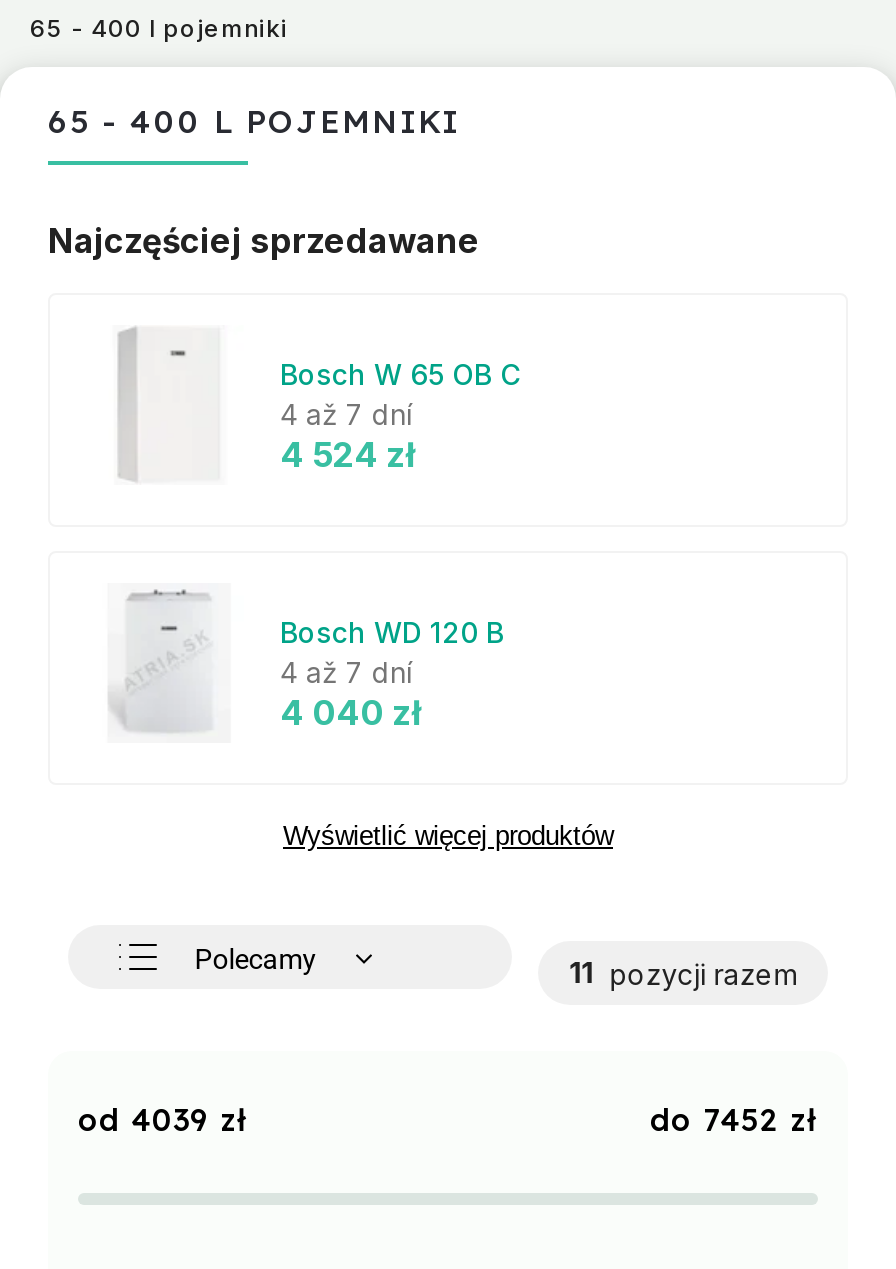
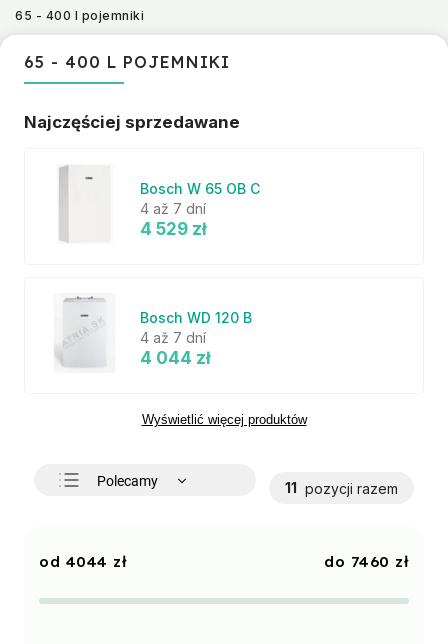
[280,435,416,475] 4 524 zł -> [140,219,207,239] 4 529 zł
[280,693,422,733] 4 040 zł -> [140,348,211,368] 4 044 zł
[131,1101,248,1139] 4039 zł -> [65,552,127,571] 4044 zł
[703,1101,818,1139] 7452 zł -> [350,552,409,571] 7460 zł

